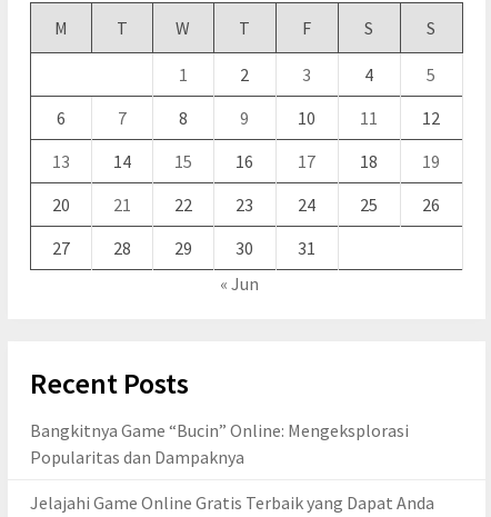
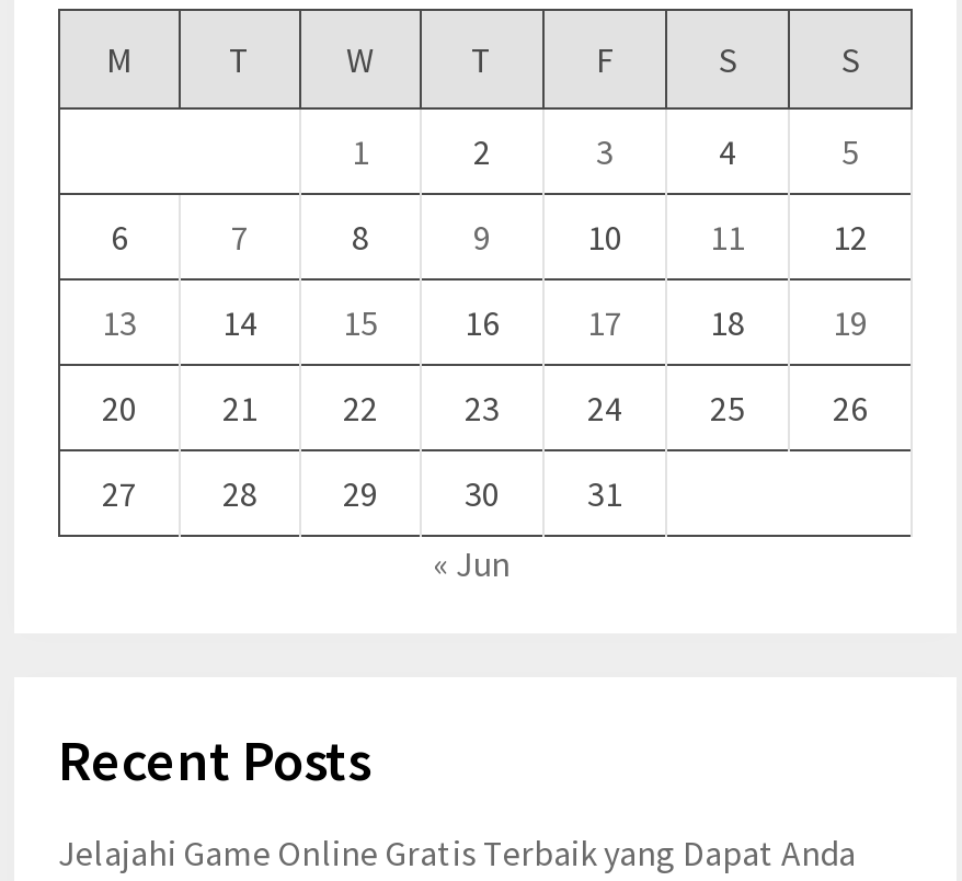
[30,419,409,468] Bangkitnya Game “Bucin” Online: Mengeksplorasi | Popularitas dan Dampaknya -> none

